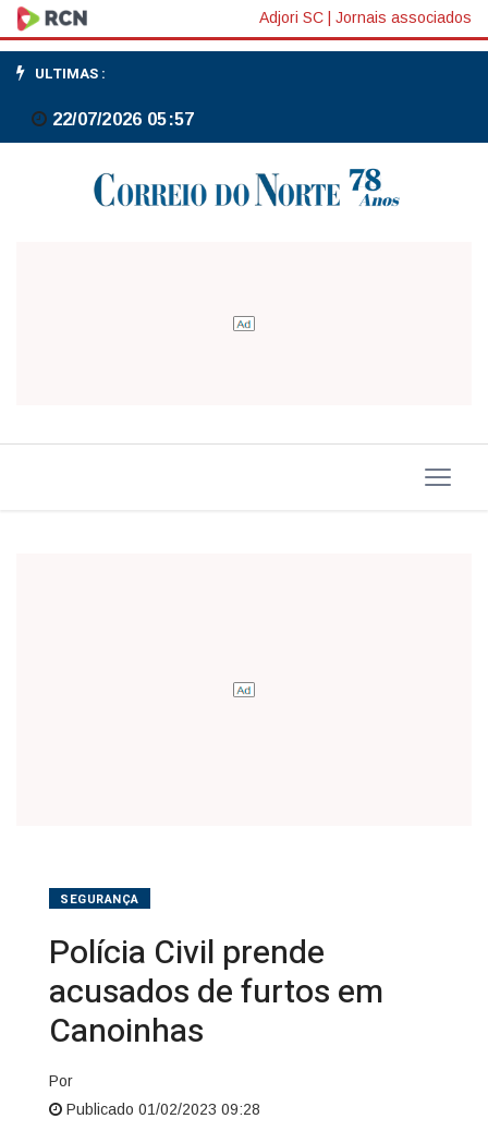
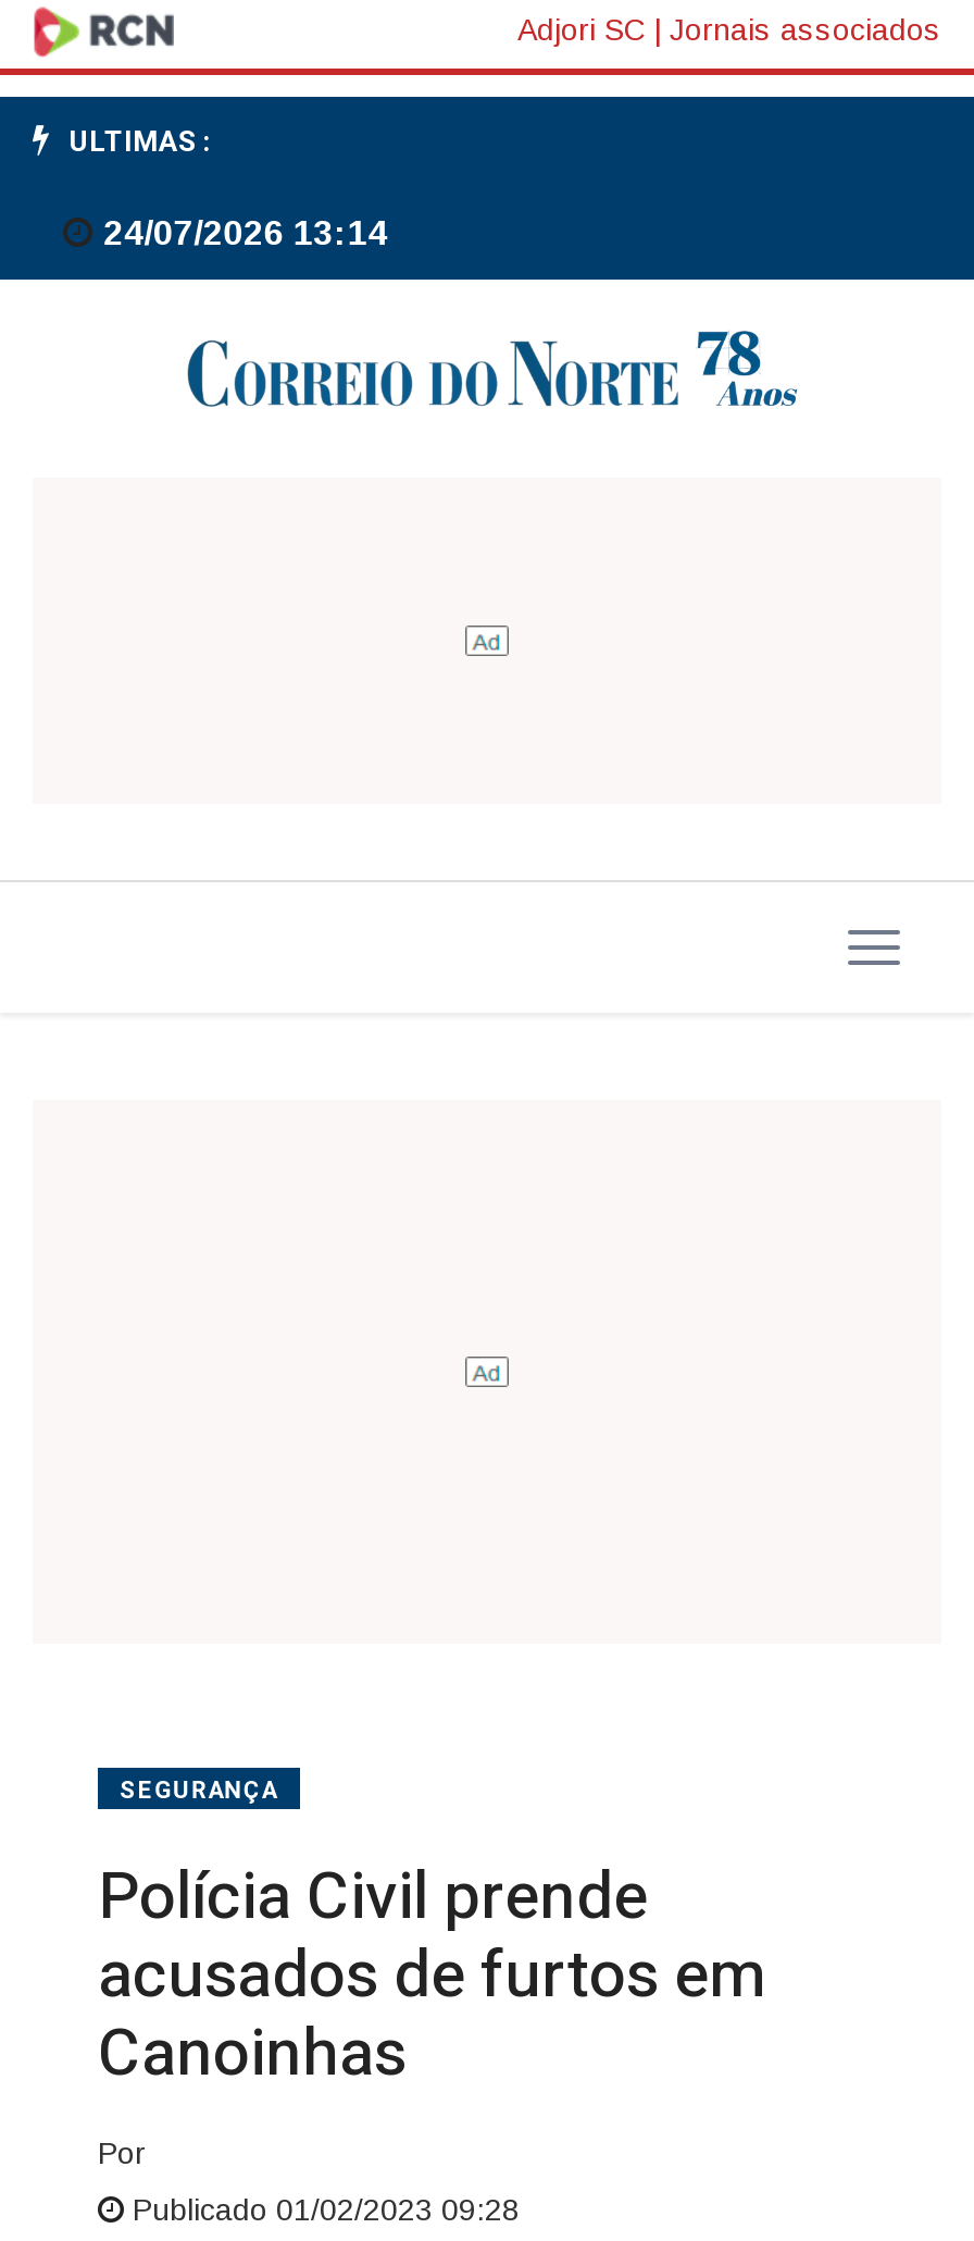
[47,110,194,128] 22/07/2026 05:57 -> [94,214,388,251] 24/07/2026 13:14

